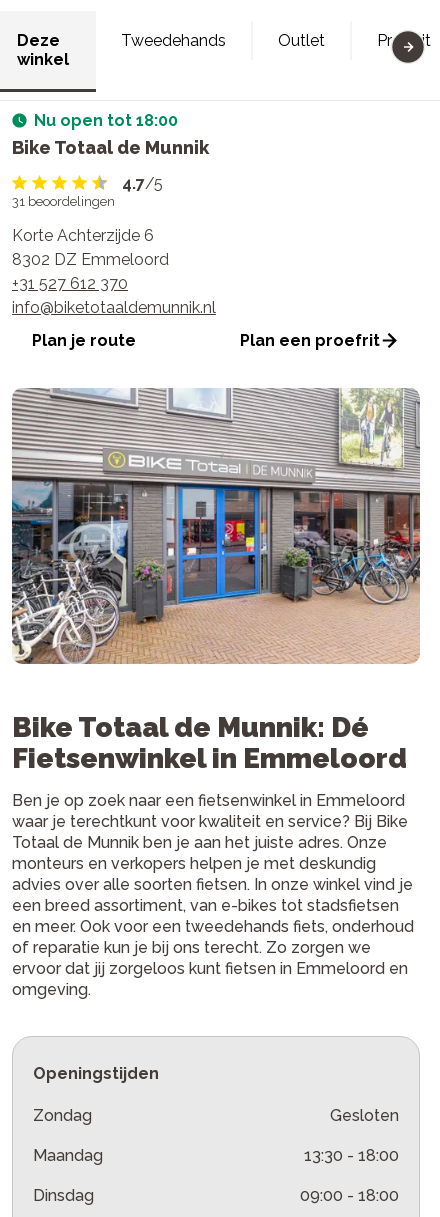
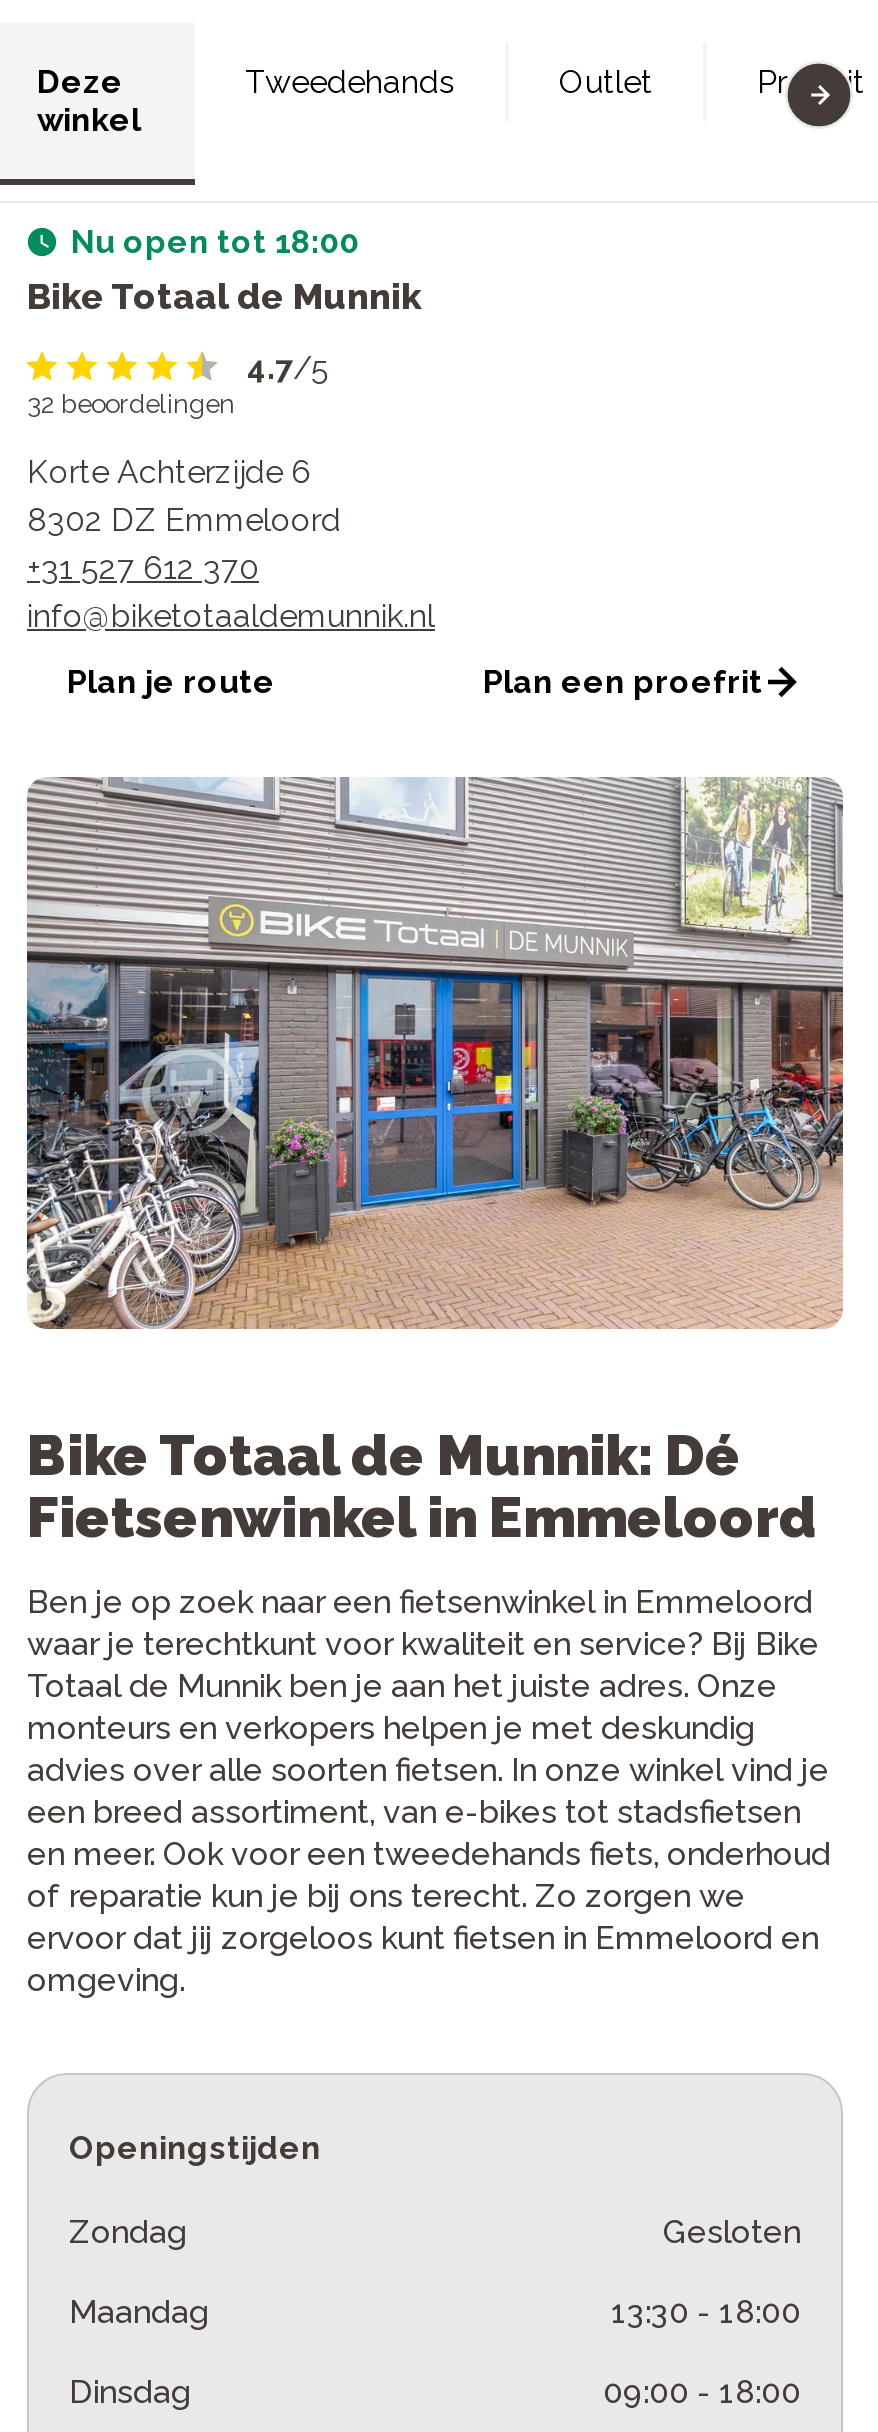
[12,194,115,209] 31 beoordelingen -> [27,389,235,419] 32 beoordelingen

